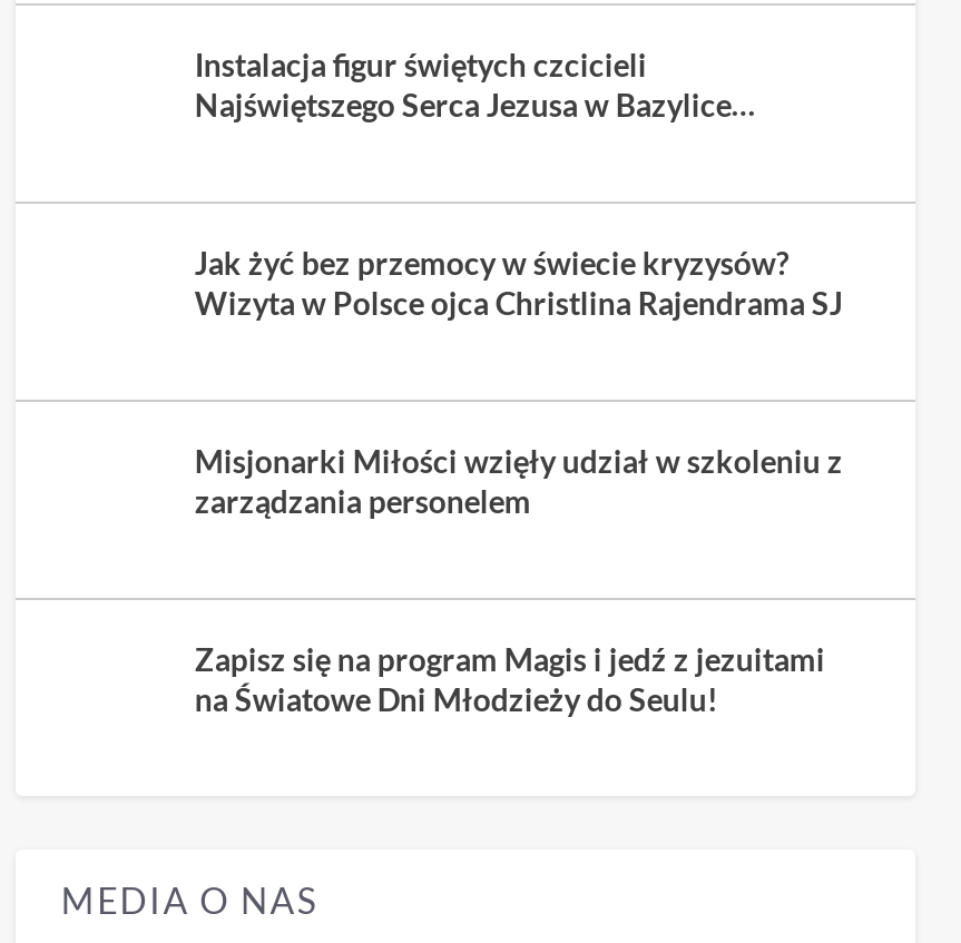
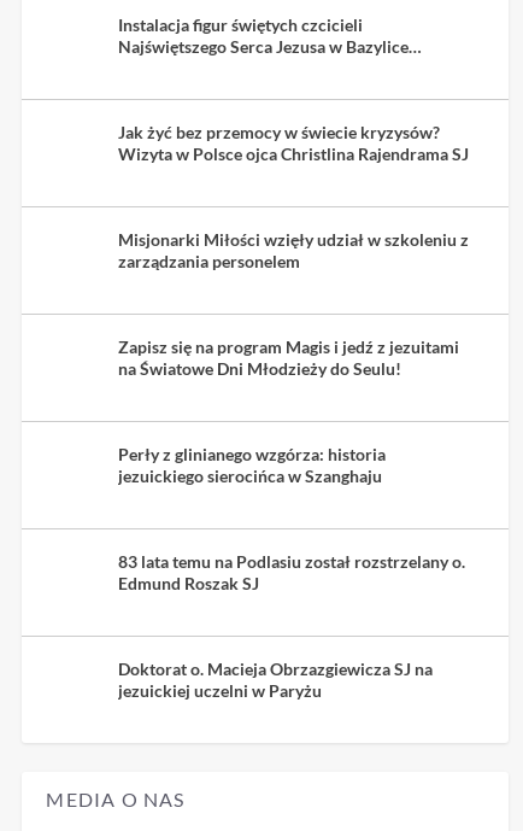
none -> [119,443,386,486] Perły z glinianego wzgórza: historia | jezuickiego sierocińca w Szanghaju
none -> [119,551,466,593] 83 lata temu na Podlasiu został rozstrzelany o. | Edmund Roszak SJ
none -> [119,658,433,700] Doktorat o. Macieja Obrzazgiewicza SJ na | jezuickiej uczelni w Paryżu

